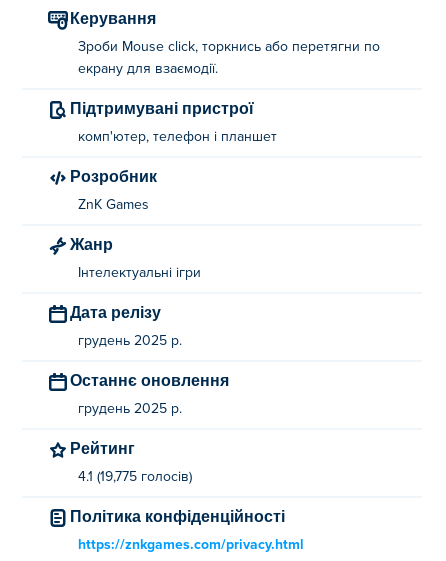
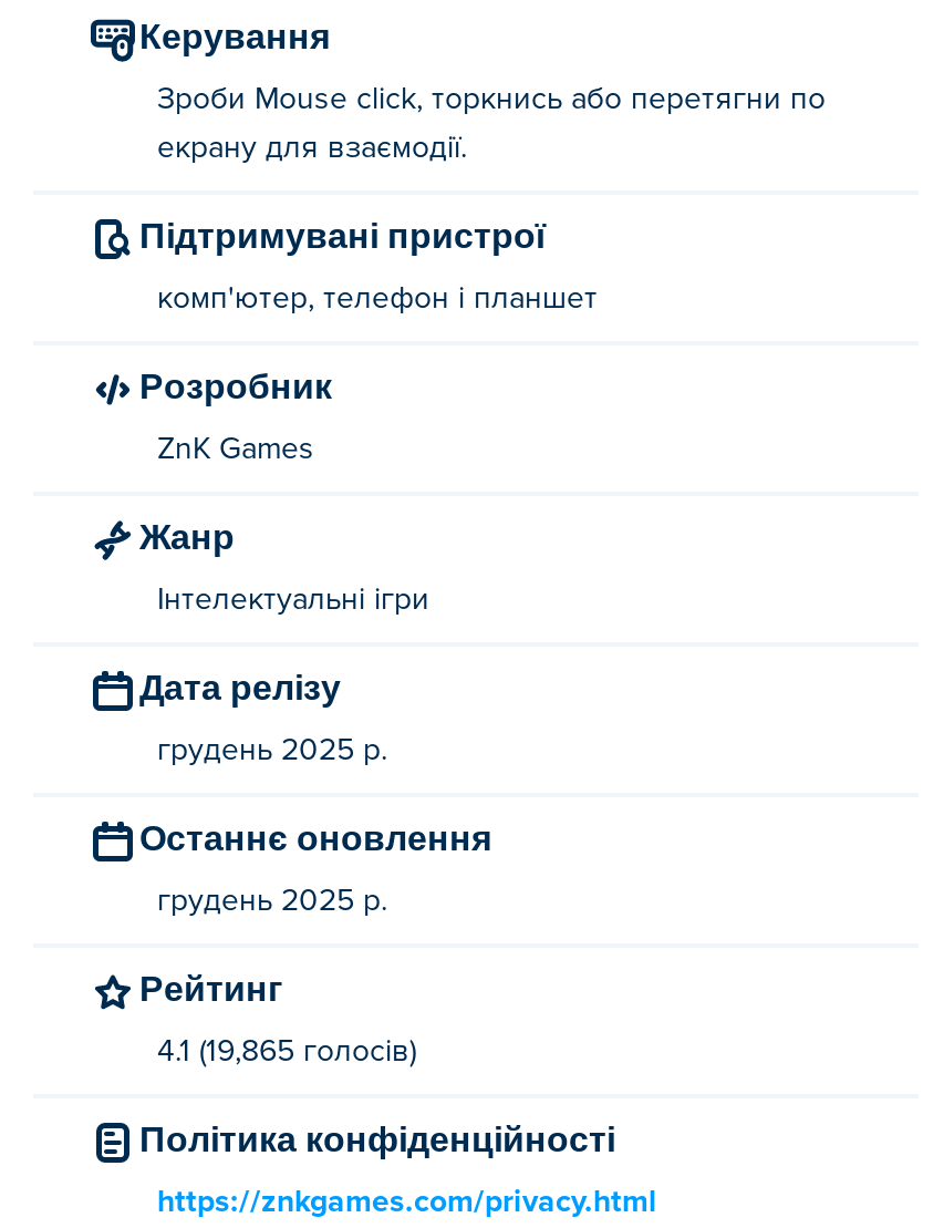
[78,470,192,484] 4.1 (19,775 голосів) -> [157,1036,416,1067] 4.1 (19,865 голосів)

